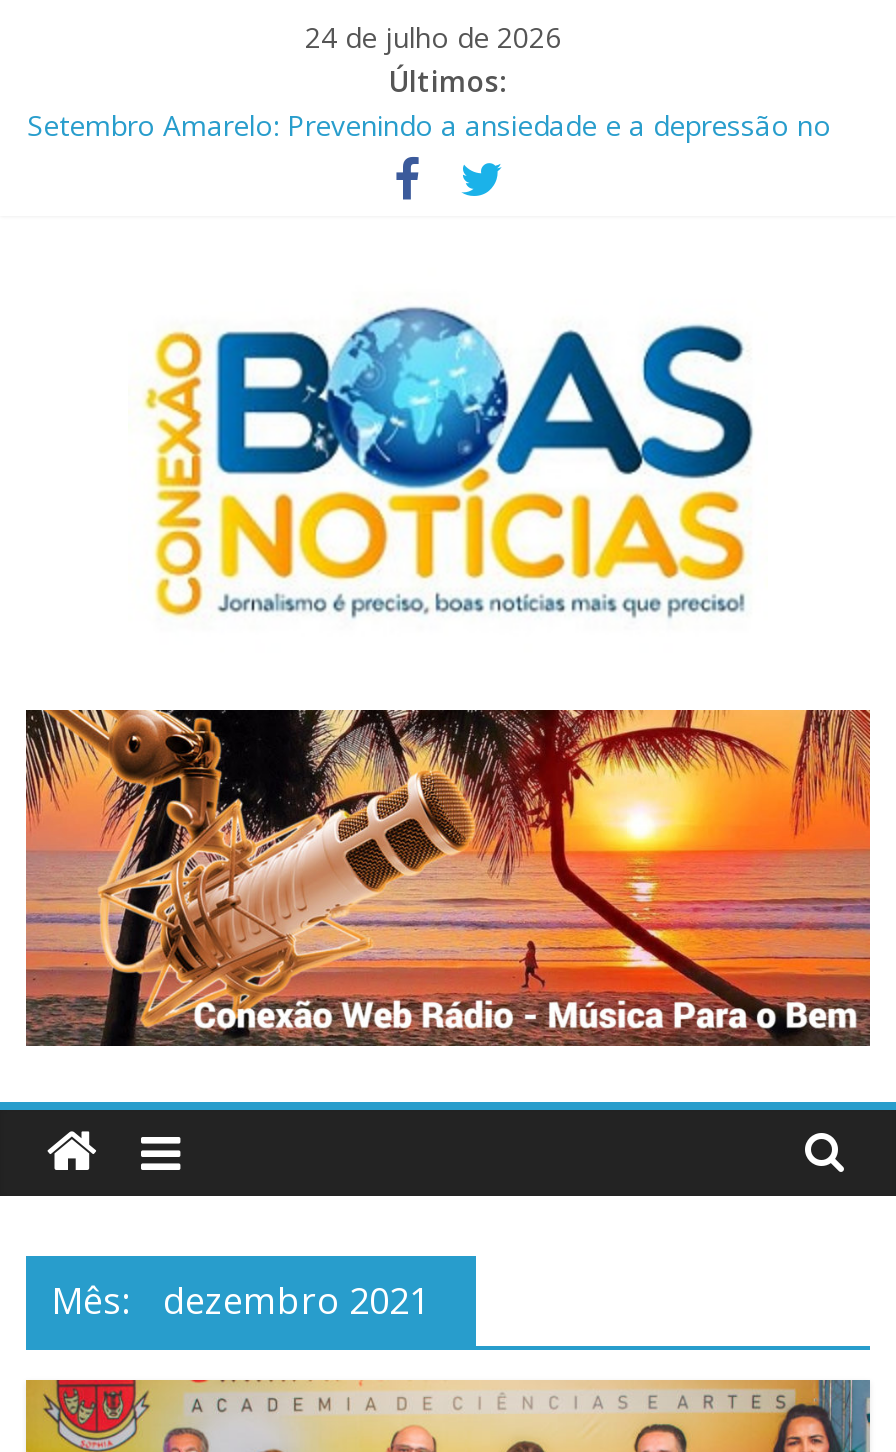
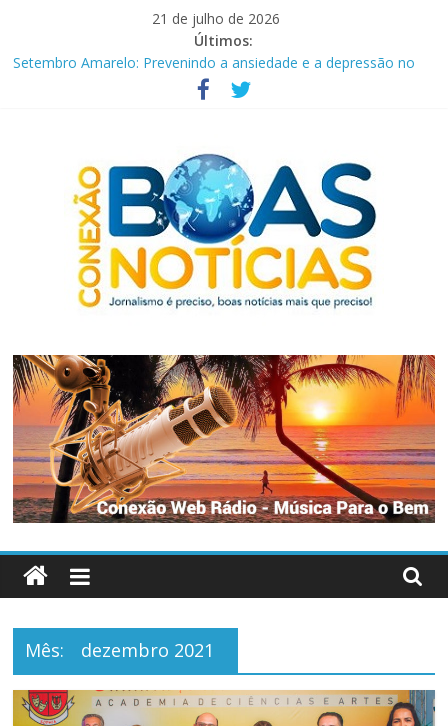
[305,18,561,56] 24 de julho de 2026 -> [152,9,280,28] 21 de julho de 2026

